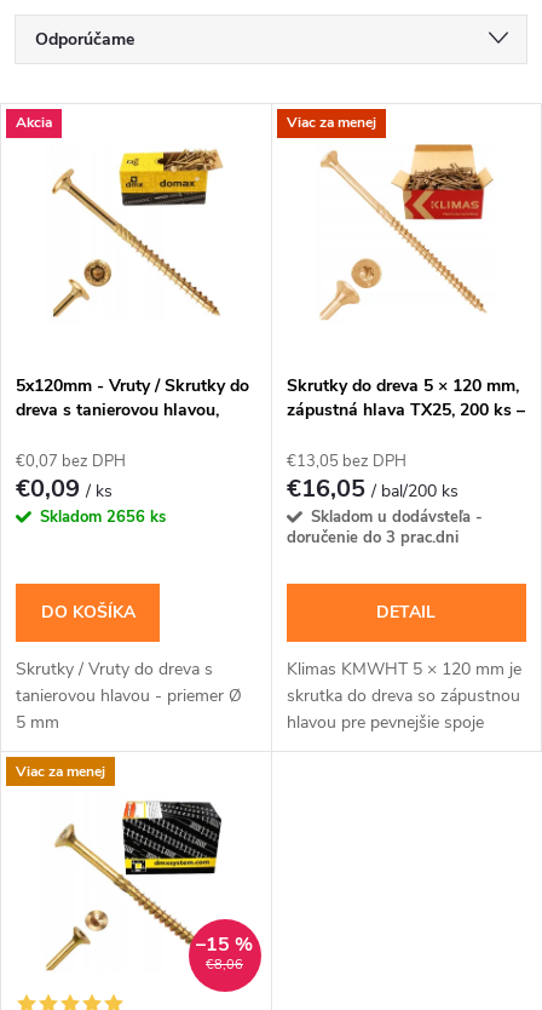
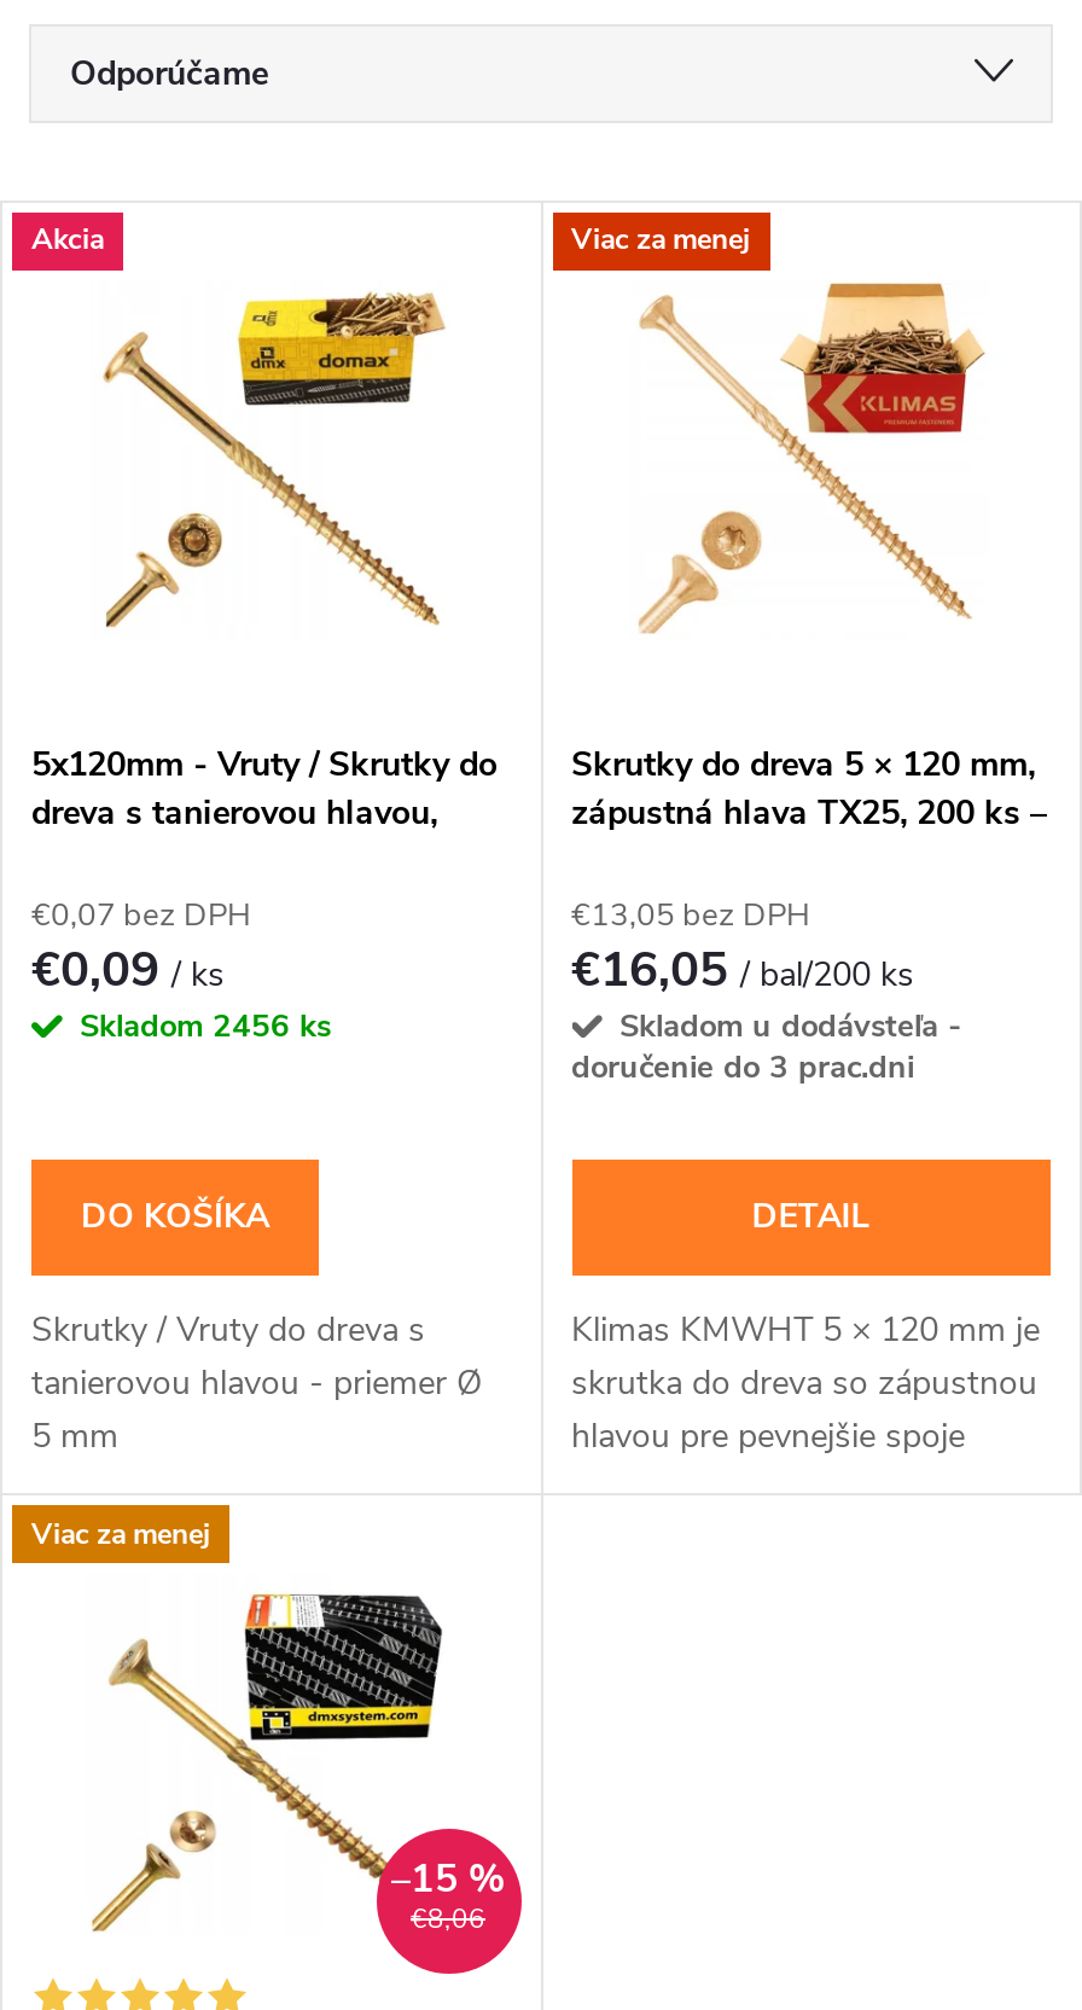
[40,507,166,528] Skladom 2656 ks -> [80,1006,331,1049] Skladom 2456 ks

